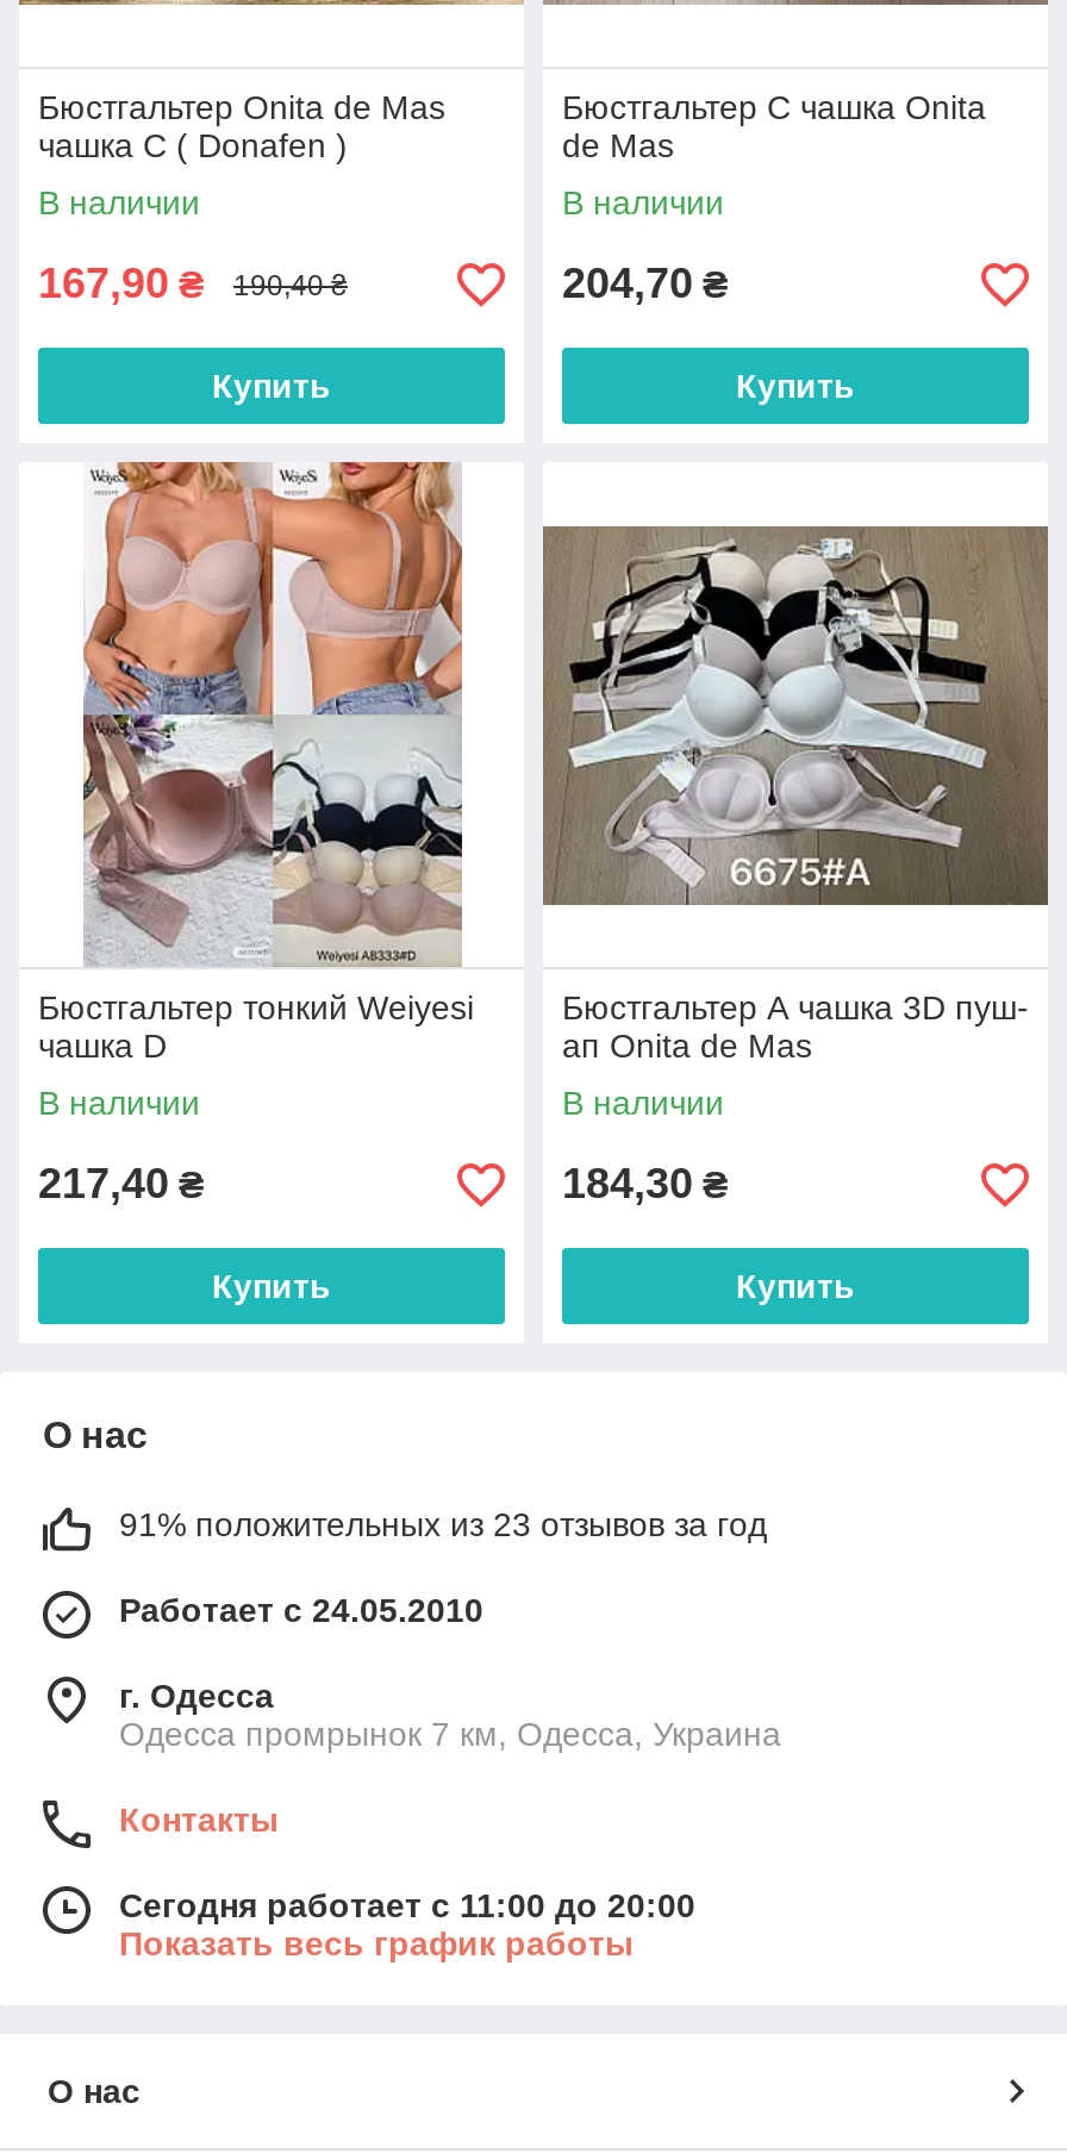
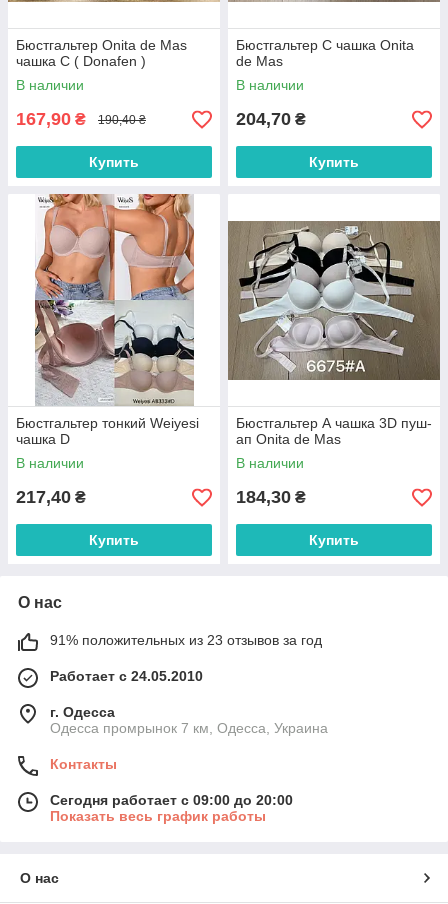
[119,1887,695,1925] Сегодня работает с 11:00 до 20:00 -> [50,792,293,808] Сегодня работает с 09:00 до 20:00

